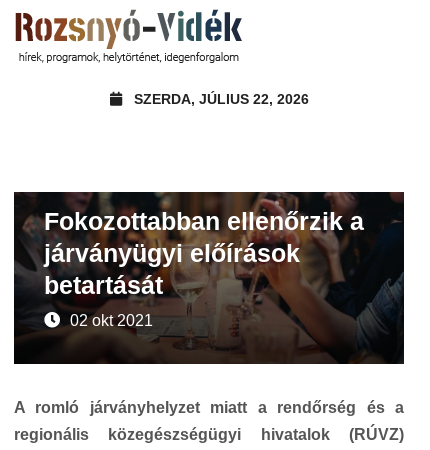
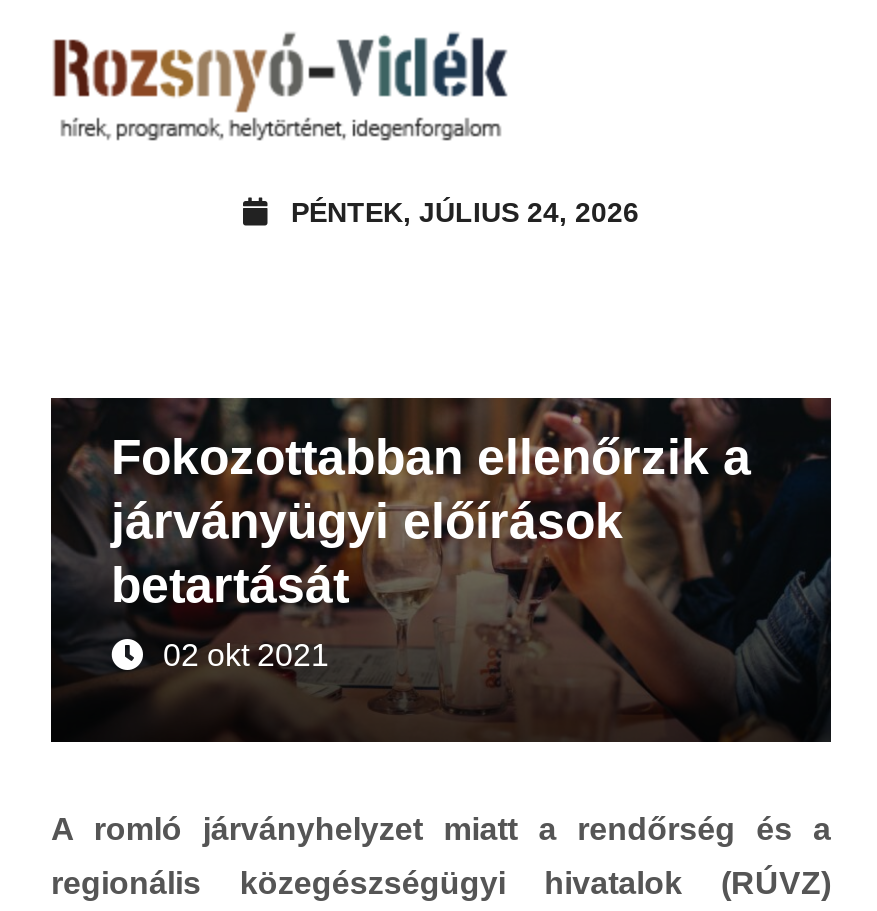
[133,91,308,107] SZERDA, JÚLIUS 22, 2026 -> [291,196,639,228] PÉNTEK, JÚLIUS 24, 2026

